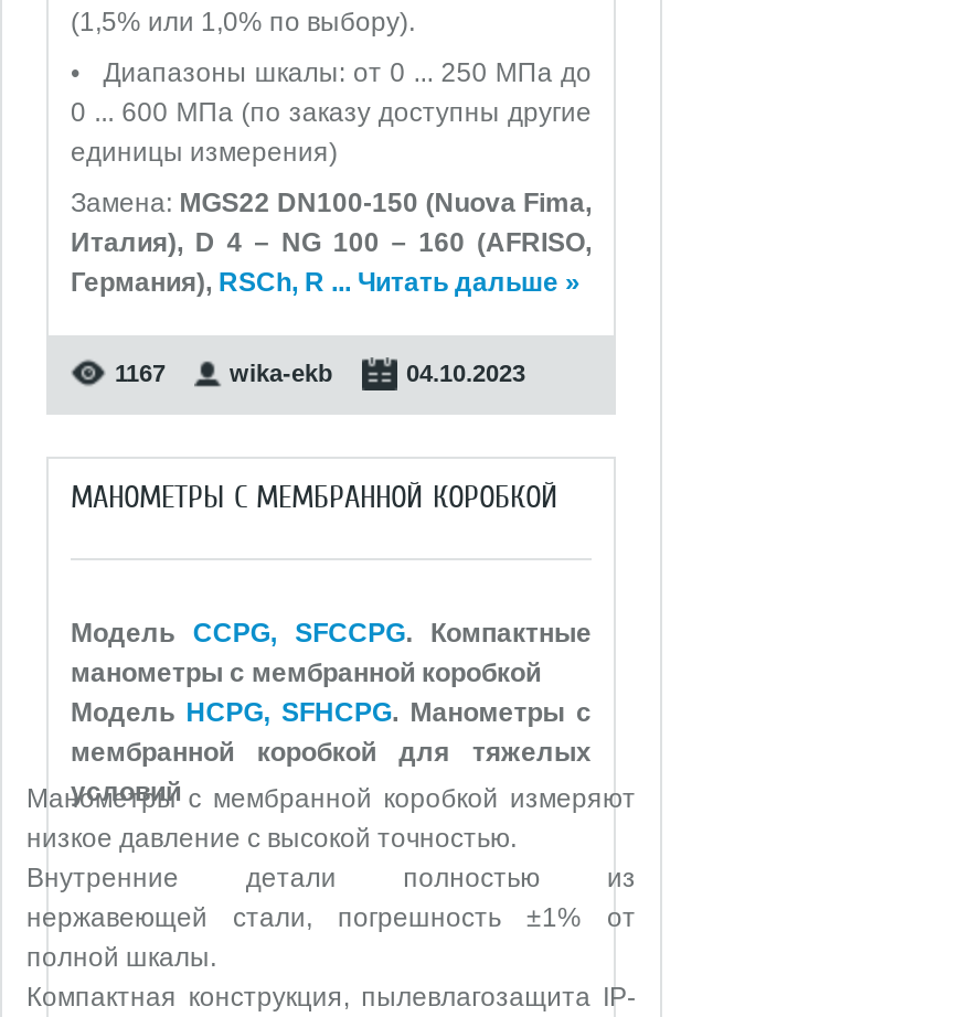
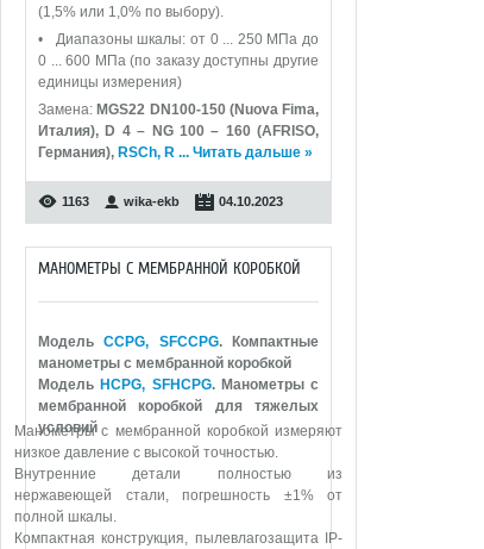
[115,359,166,386] 1167 -> [62,194,89,208] 1163

